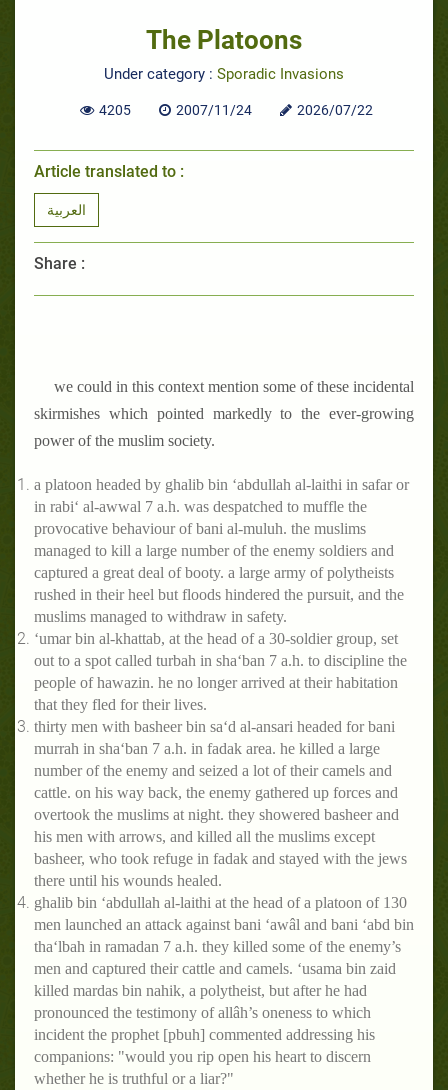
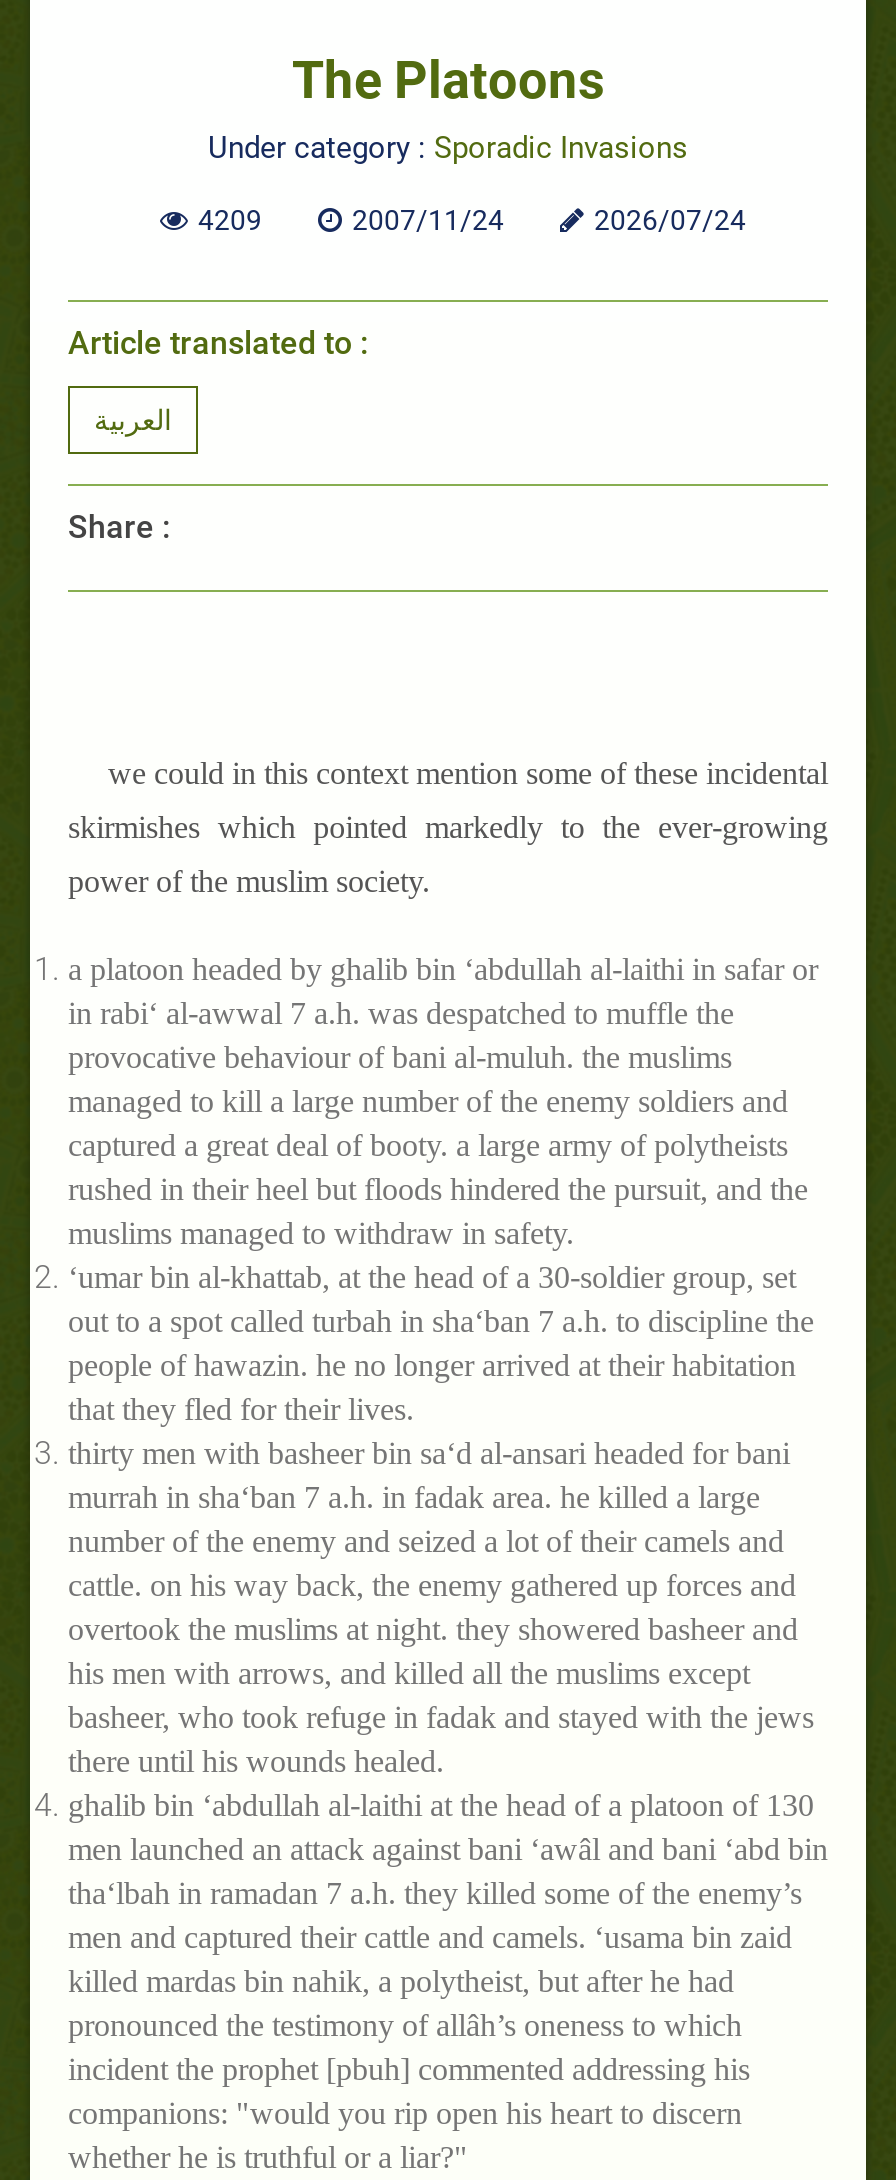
[99,102,131,118] 4205 -> [198,203,262,235] 4209
[297,102,373,118] 2026/07/22 -> [594,203,746,235] 2026/07/24

